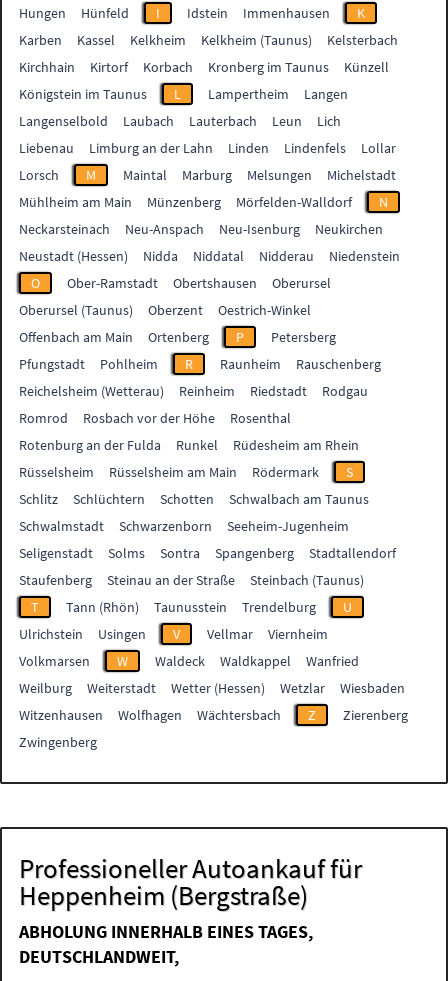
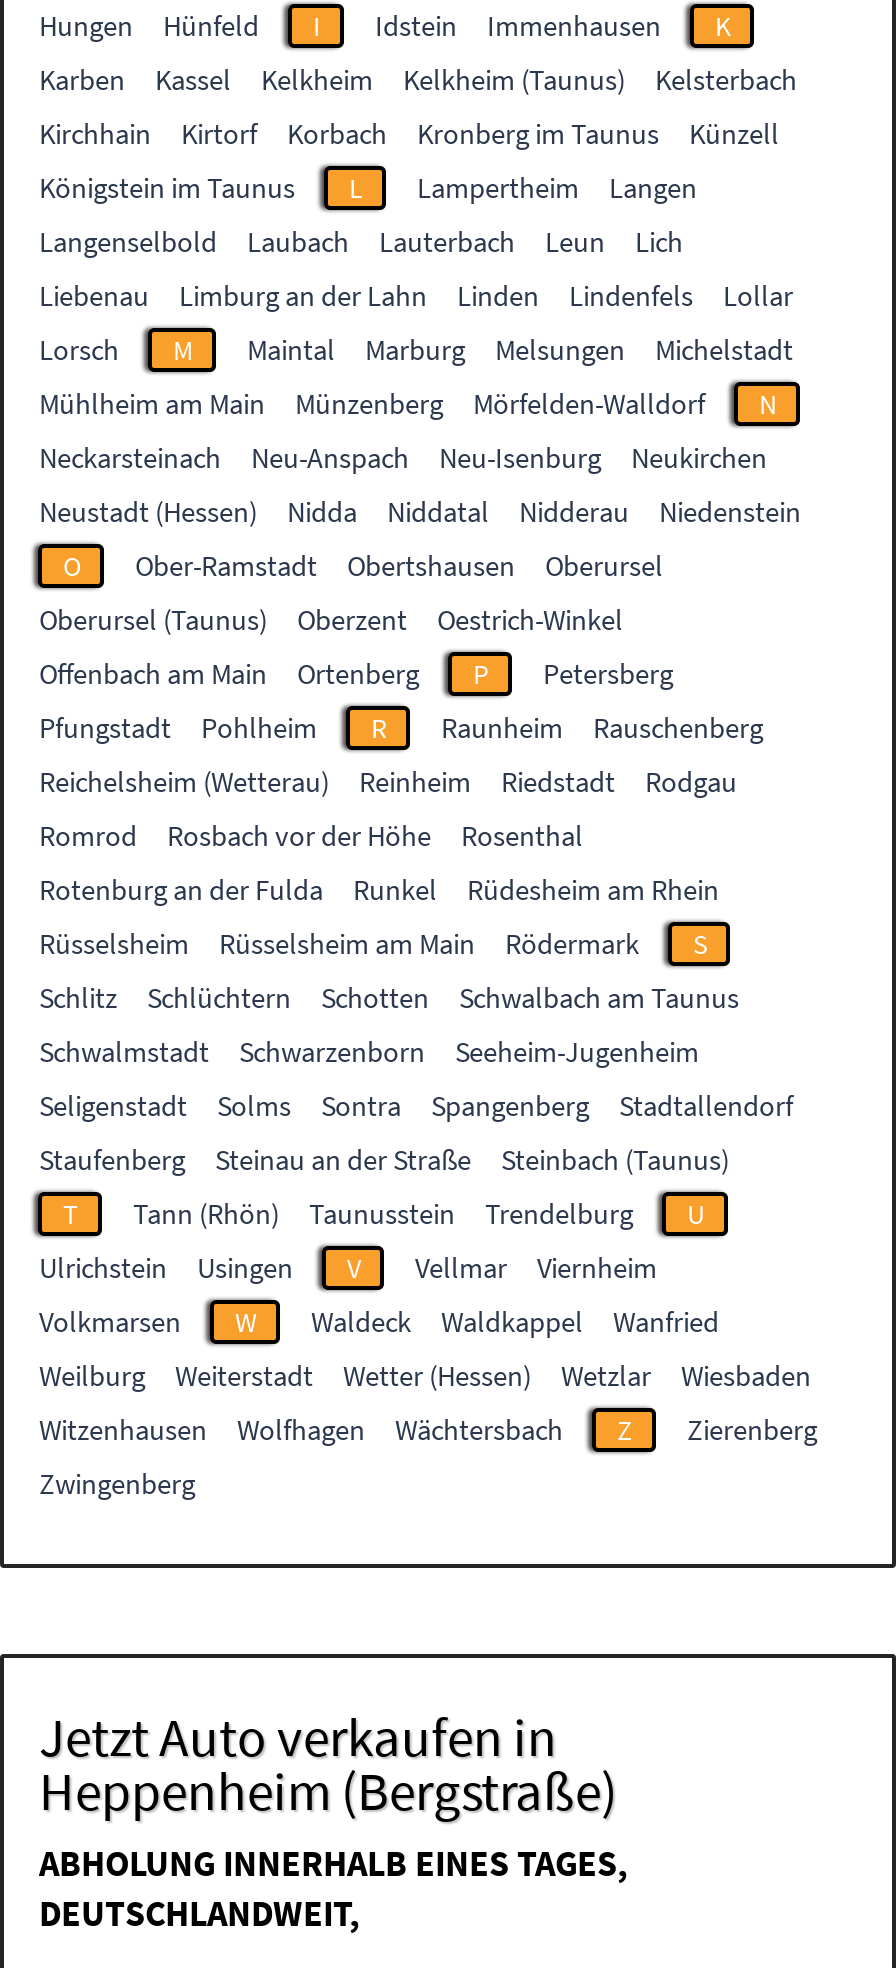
[19,851,362,885] Professioneller Autoankauf für -> [39,1702,557,1770] Jetzt Auto verkaufen in

